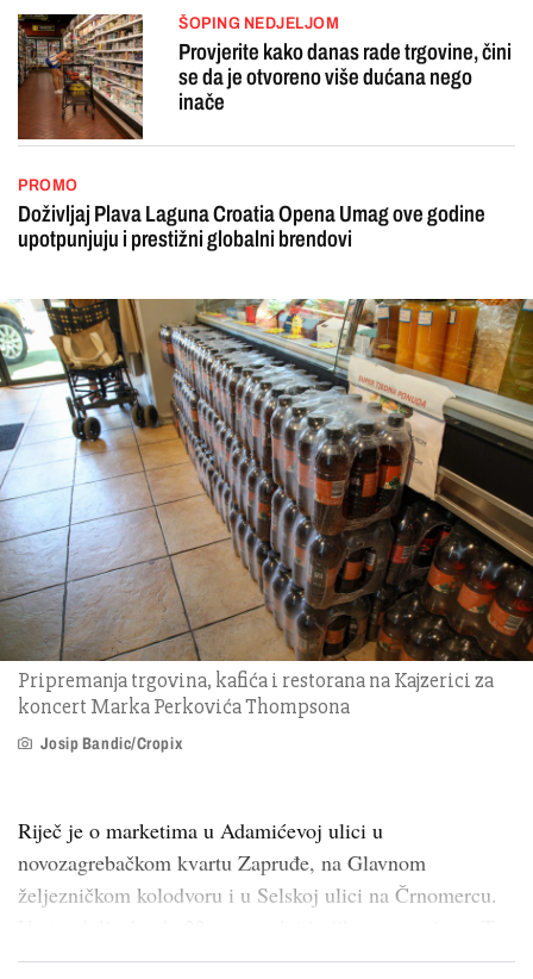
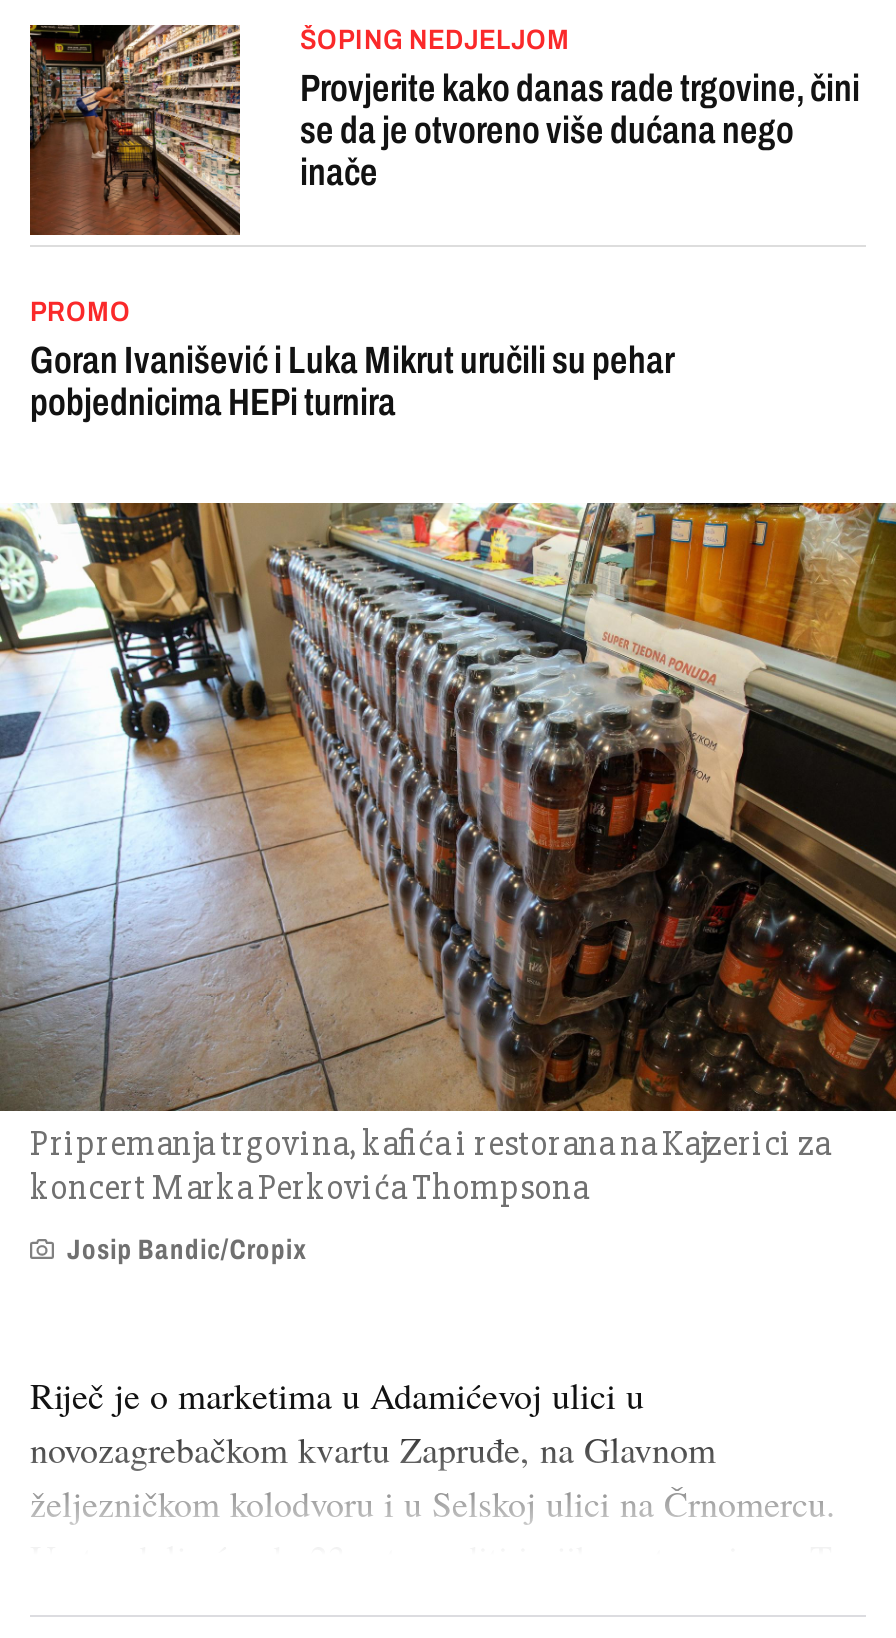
[18,201,485,251] Doživljaj Plava Laguna Croatia Opena Umag ove godine | upotpunjuju i prestižni globalni brendovi -> [30,339,674,423] Goran Ivanišević i Luka Mikrut uručili su pehar | pobjednicima HEPi turnira

